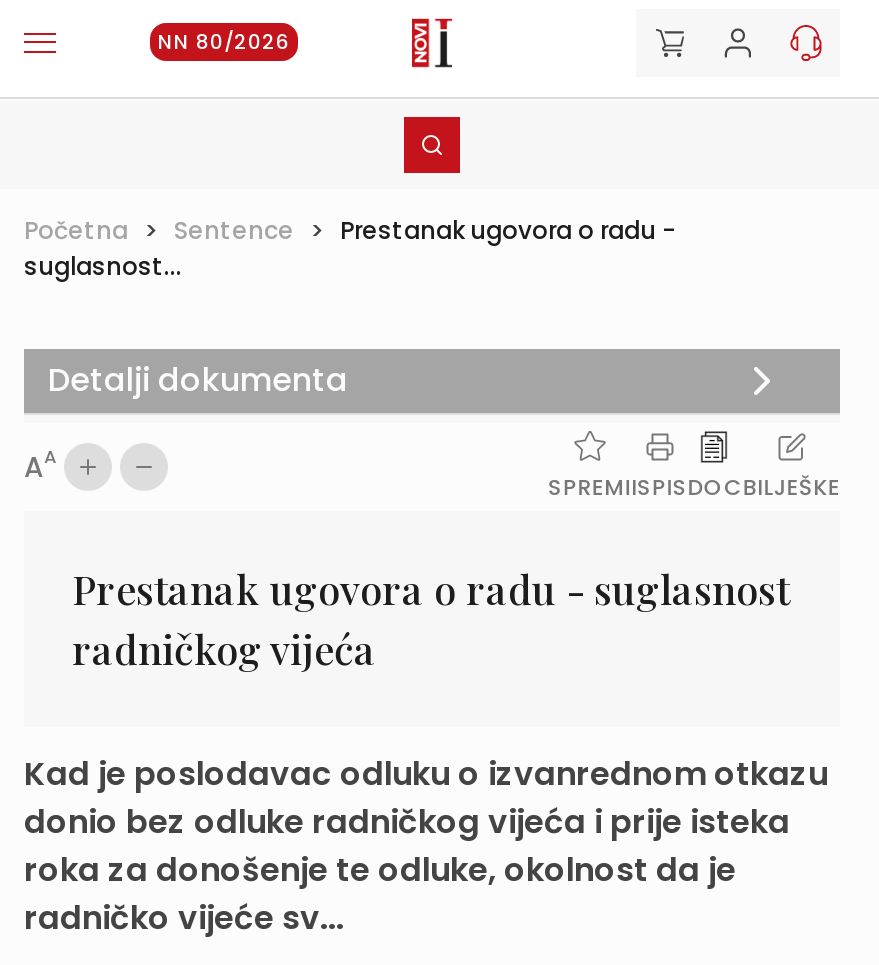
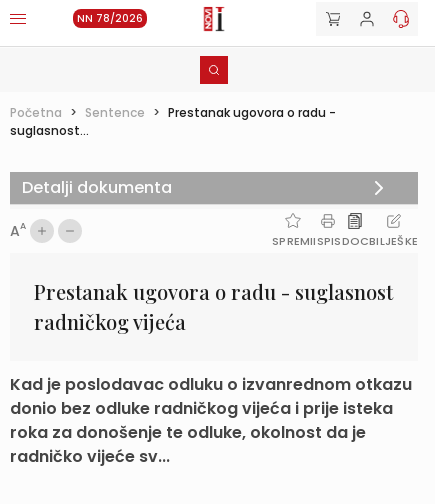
[158,27,290,57] NN 80/2026 -> [77,11,143,26] NN 78/2026

